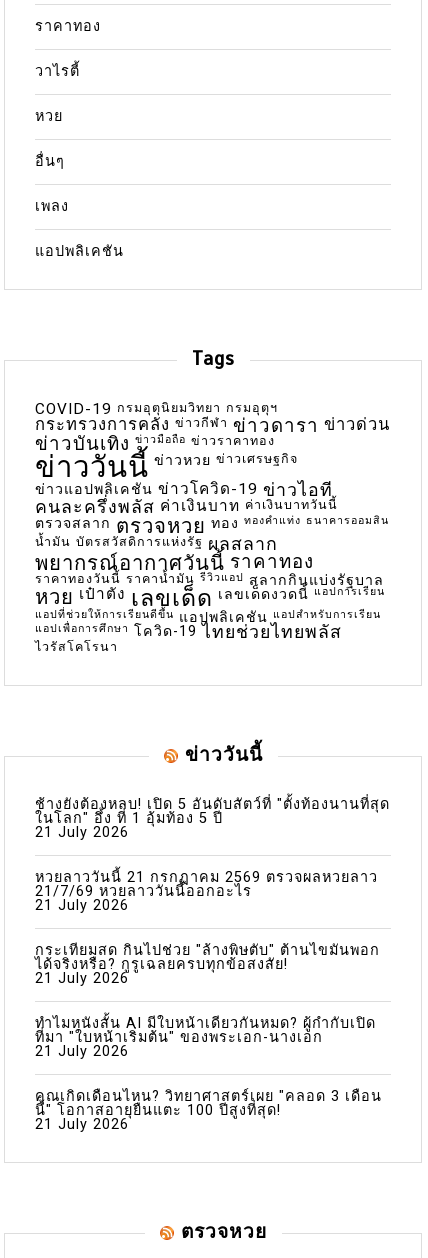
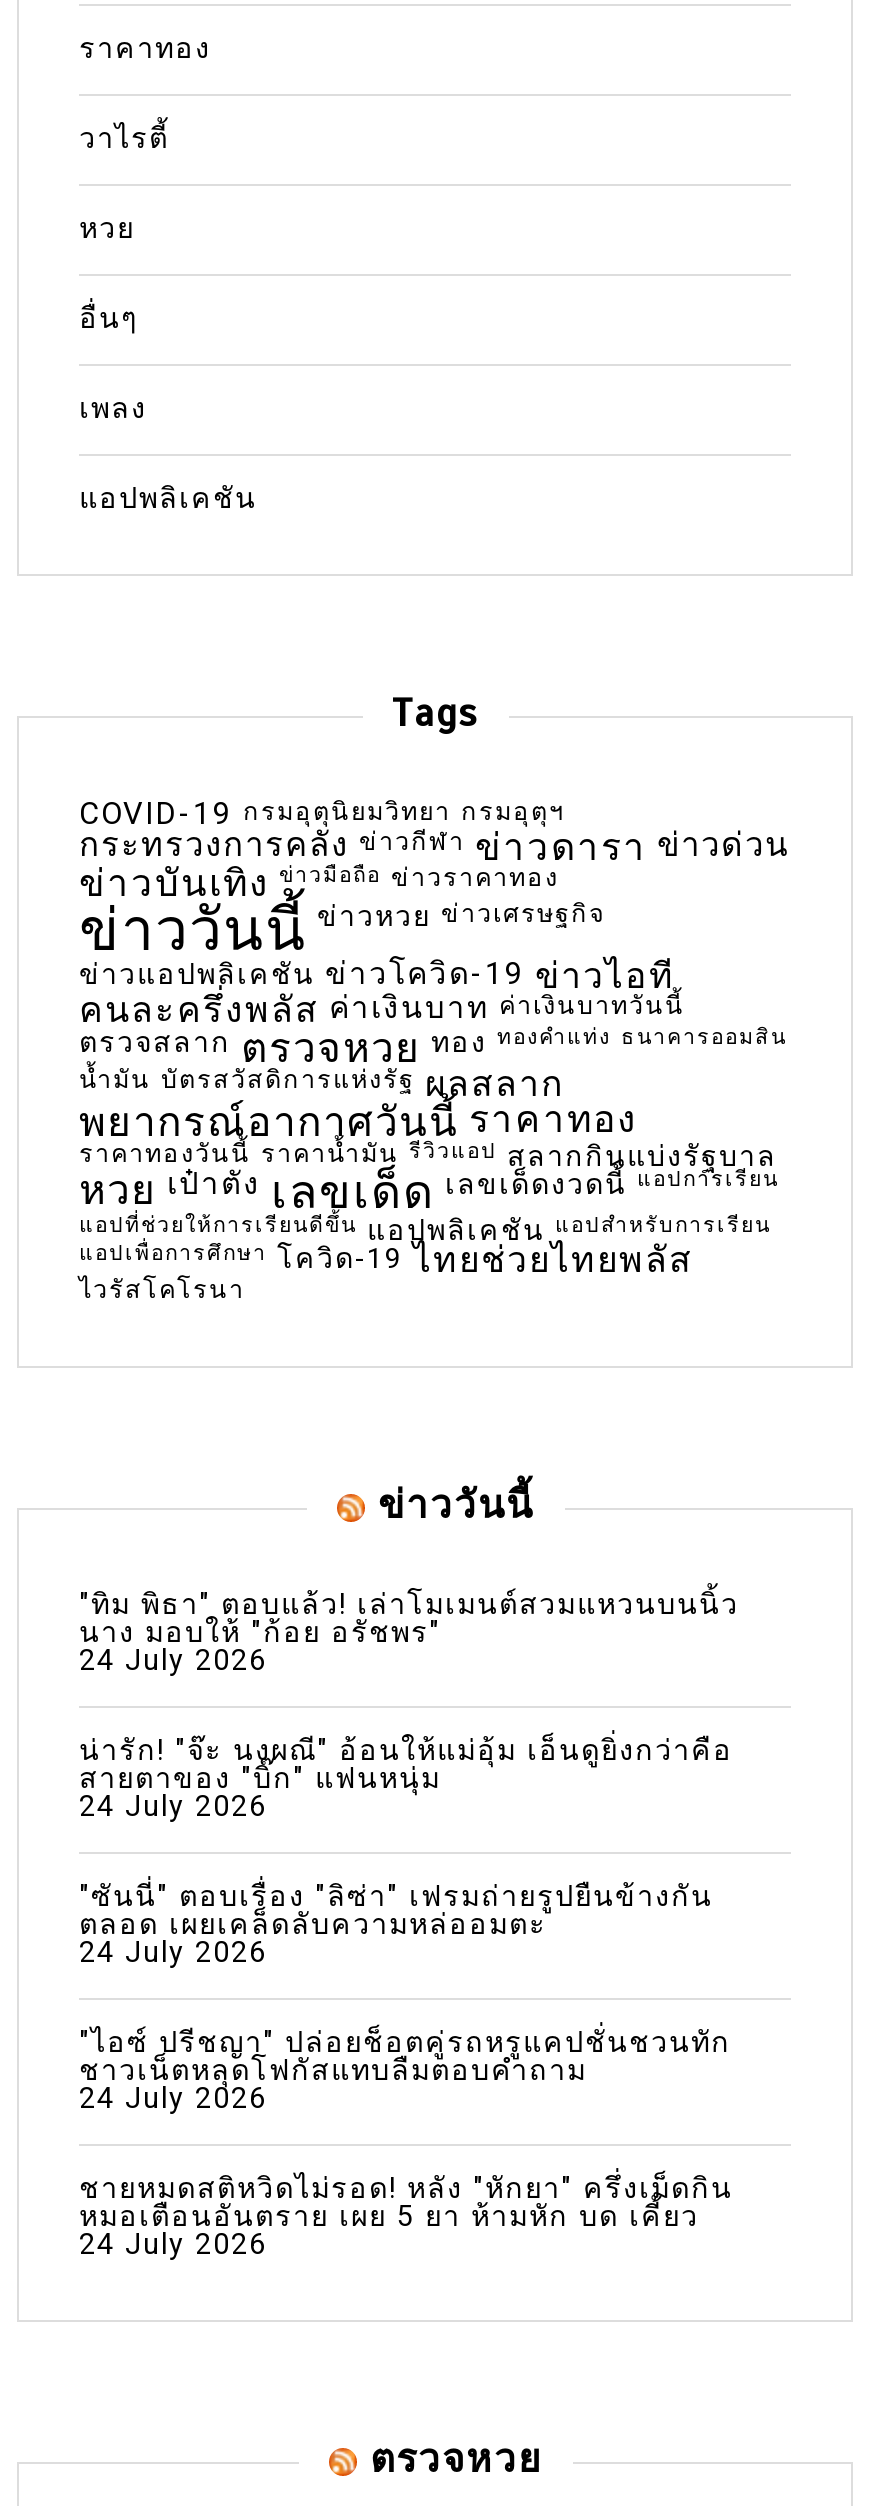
[35,796,390,841] ช้างยังต้องหลบ! เปิด 5 อันดับสัตว์ที่ "ตั้งท้องนานที่สุด | ในโลก" อึ้ง ที่ 1 อุ้มท้อง 5 ปี | 21 July 2026 -> [79,1588,739,1678] "ทิม พิธา" ตอบแล้ว! เล่าโมเมนต์สวมแหวนบนนิ้ว | นาง มอบให้ "ก้อย อรัชพร" | 24 July 2026
[35,869,378,914] หวยลาววันนี้ 21 กรกฎาคม 2569 ตรวจผลหวยลาว | 21/7/69 หวยลาววันนี้ออกอะไร | 21 July 2026 -> [79,1734,733,1824] น่ารัก! "จ๊ะ นงผณี" อ้อนให้แม่อุ้ม เอ็นดูยิ่งกว่าคือ | สายตาของ "บิ๊ก" แฟนหนุ่ม | 24 July 2026
[35,942,380,987] กระเทียมสด กินไปช่วย "ล้างพิษตับ" ต้านไขมันพอก | ได้จริงหรือ? กูรูเฉลยครบทุกข้อสงสัย! | 21 July 2026 -> [79,1880,713,1970] "ซันนี่" ตอบเรื่อง "ลิซ่า" เฟรมถ่ายรูปยืนข้างกัน | ตลอด เผยเคล็ดลับความหล่ออมตะ | 24 July 2026
[35,1015,376,1060] ทำไมหนังสั้น AI มีใบหน้าเดียวกันหมด? ผู้กำกับเปิด | ที่มา "ใบหน้าเริ่มต้น" ของพระเอก-นางเอก | 21 July 2026 -> [79,2026,731,2116] "ไอซ์ ปรีชญา" ปล่อยช็อตคู่รถหรูแคปชั่นชวนทัก | ชาวเน็ตหลุดโฟกัสแทบลืมตอบคำถาม | 24 July 2026
[35,1088,382,1133] คุณเกิดเดือนไหน? วิทยาศาสตร์เผย "คลอด 3 เดือน | นี้" โอกาสอายุยืนแตะ 100 ปีสูงที่สุด! | 21 July 2026 -> [79,2172,733,2262] ชายหมดสติหวิดไม่รอด! หลัง "หักยา" ครึ่งเม็ดกิน | หมอเตือนอันตราย เผย 5 ยา ห้ามหัก บด เคี้ยว | 24 July 2026

